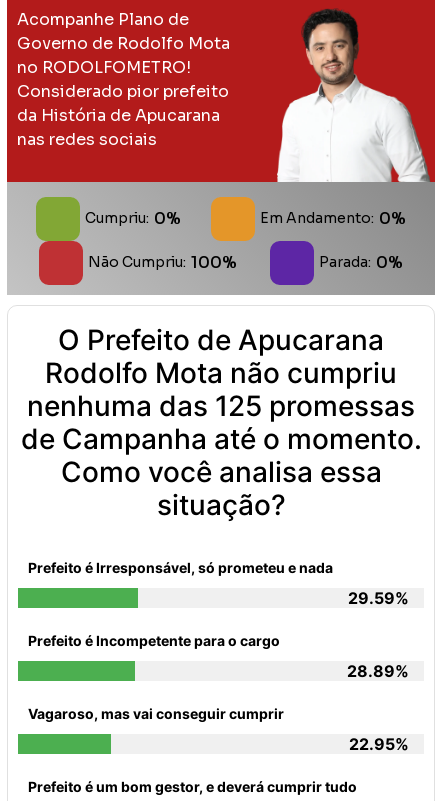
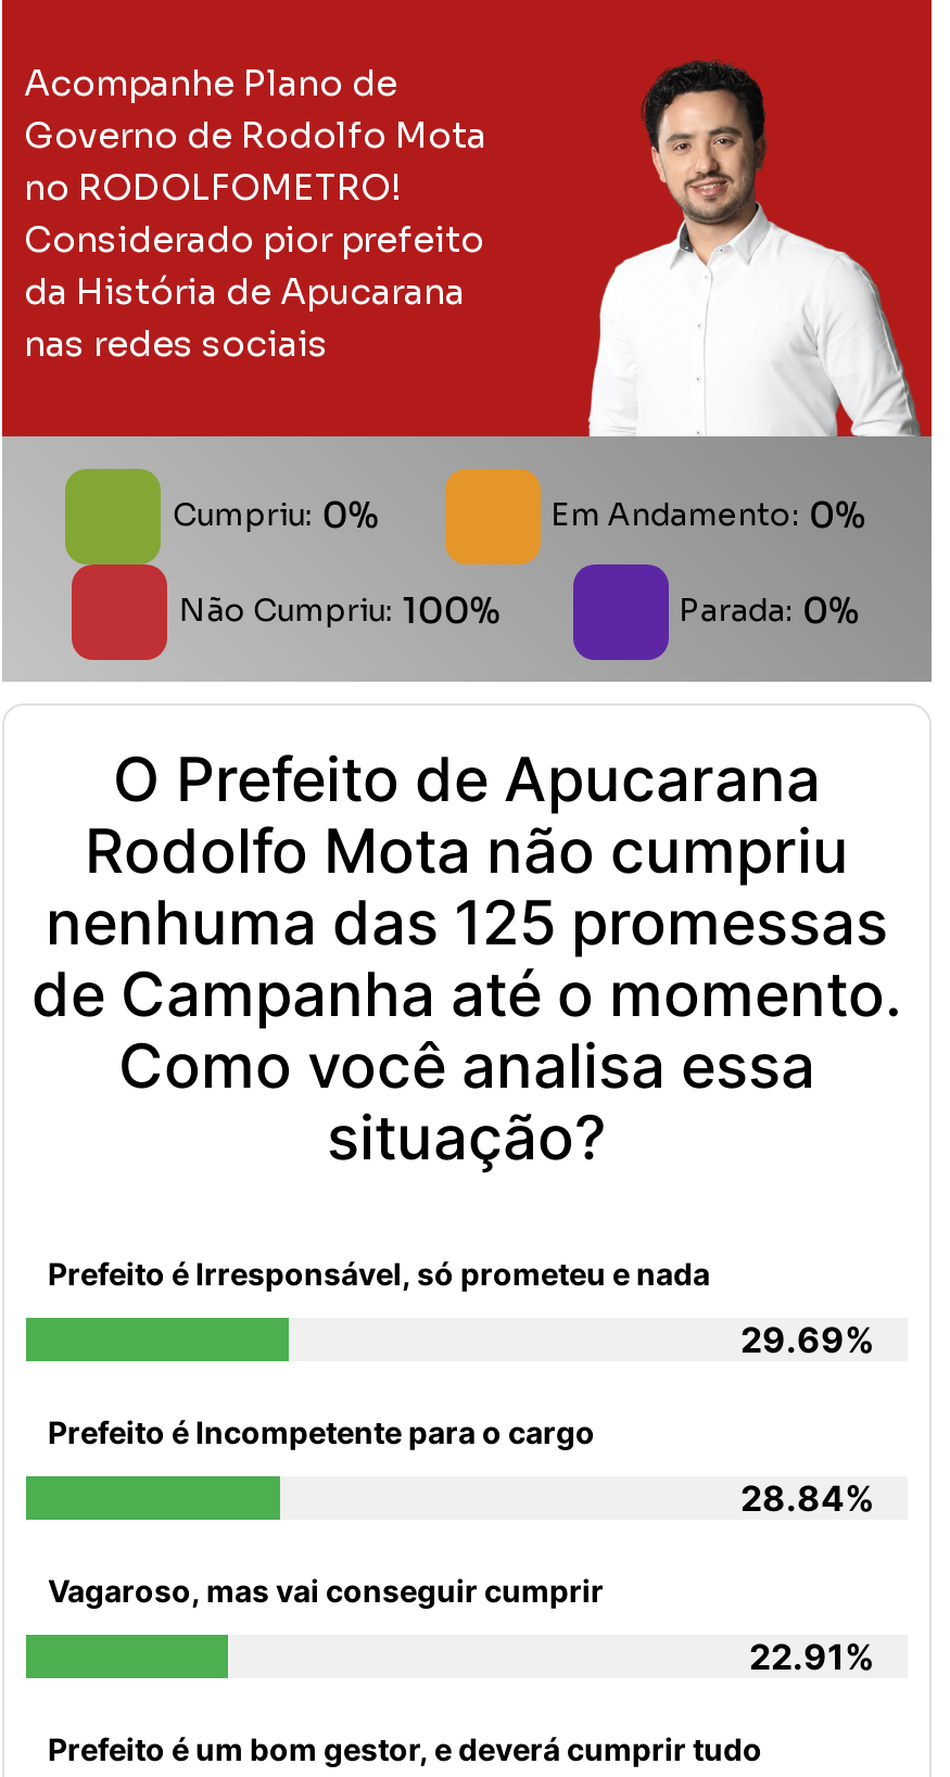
[348,588,409,608] 29.59% -> [740,1317,875,1361] 29.69%
[347,661,409,681] 28.89% -> [740,1476,875,1519] 28.84%
[349,734,409,754] 22.95% -> [749,1634,875,1678] 22.91%

